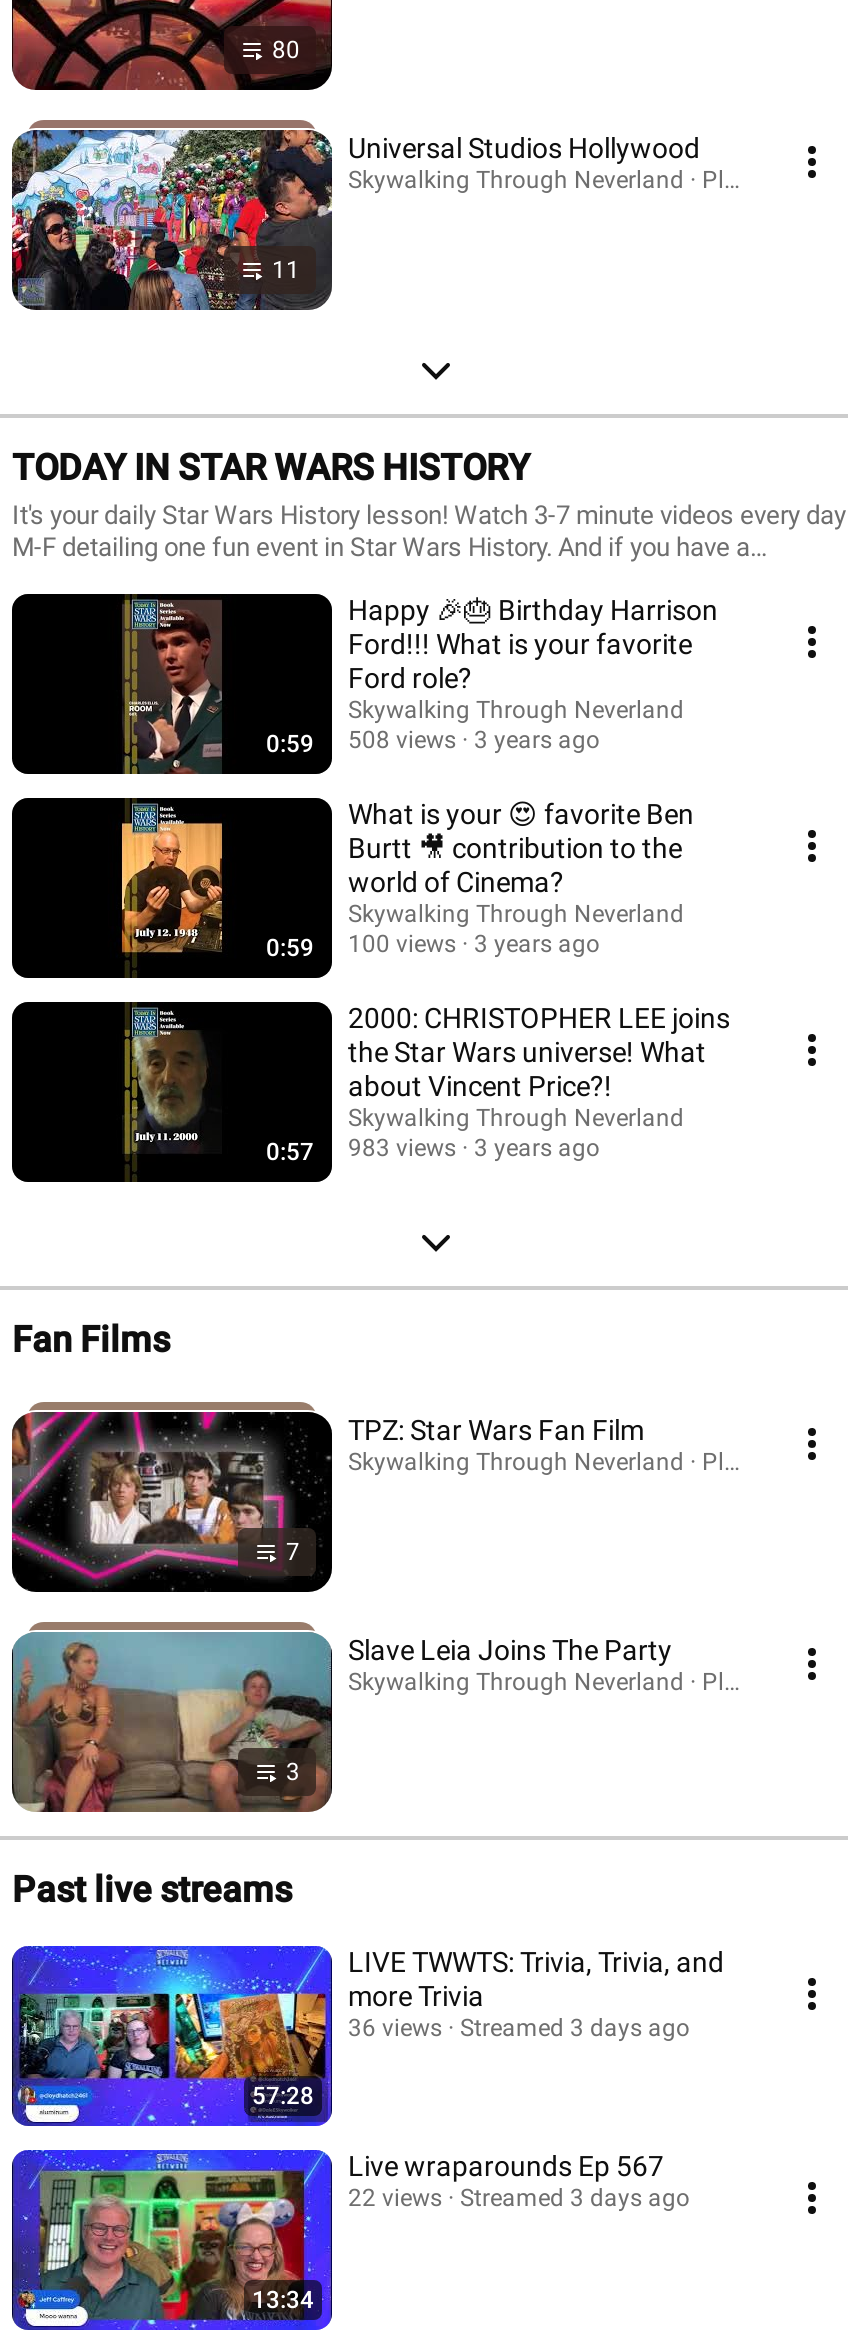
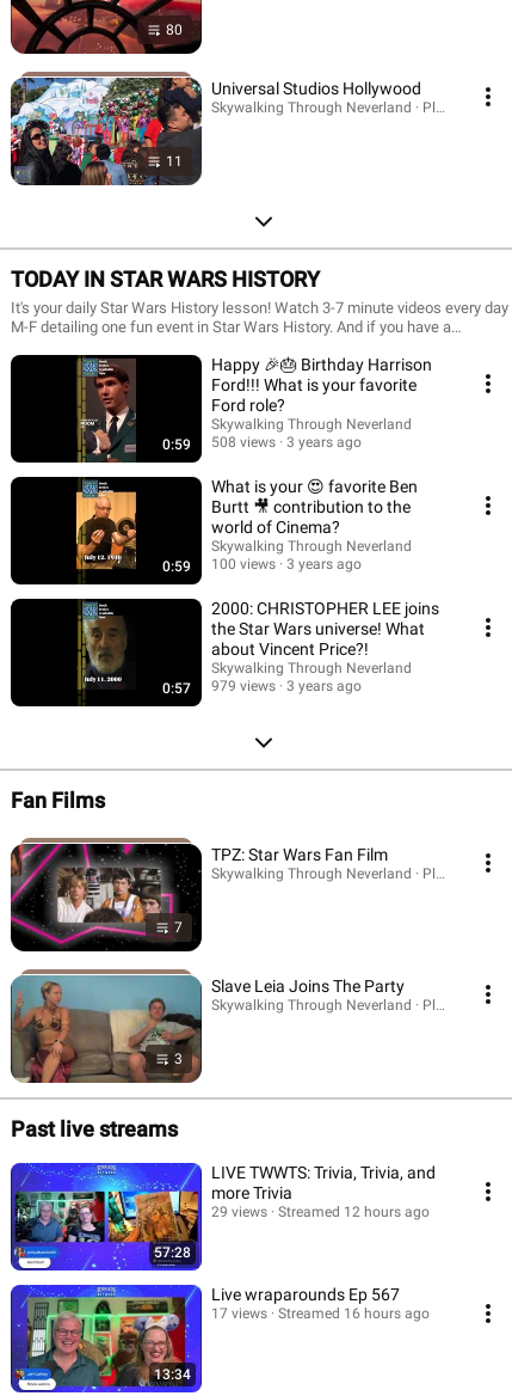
[266,1134,600,1166] 0:57 983 views 3 years ago -> [162,678,362,697] 0:57 979 views 3 years ago
[348,2014,442,2042] 36 views -> [211,1204,267,1220] 29 views
[460,2014,690,2042] Streamed 3 days ago -> [278,1204,430,1220] Streamed 12 hours ago
[348,2184,442,2212] 22 views -> [211,1305,267,1322] 17 views
[460,2184,690,2212] Streamed 3 days ago -> [278,1305,430,1322] Streamed 16 hours ago

